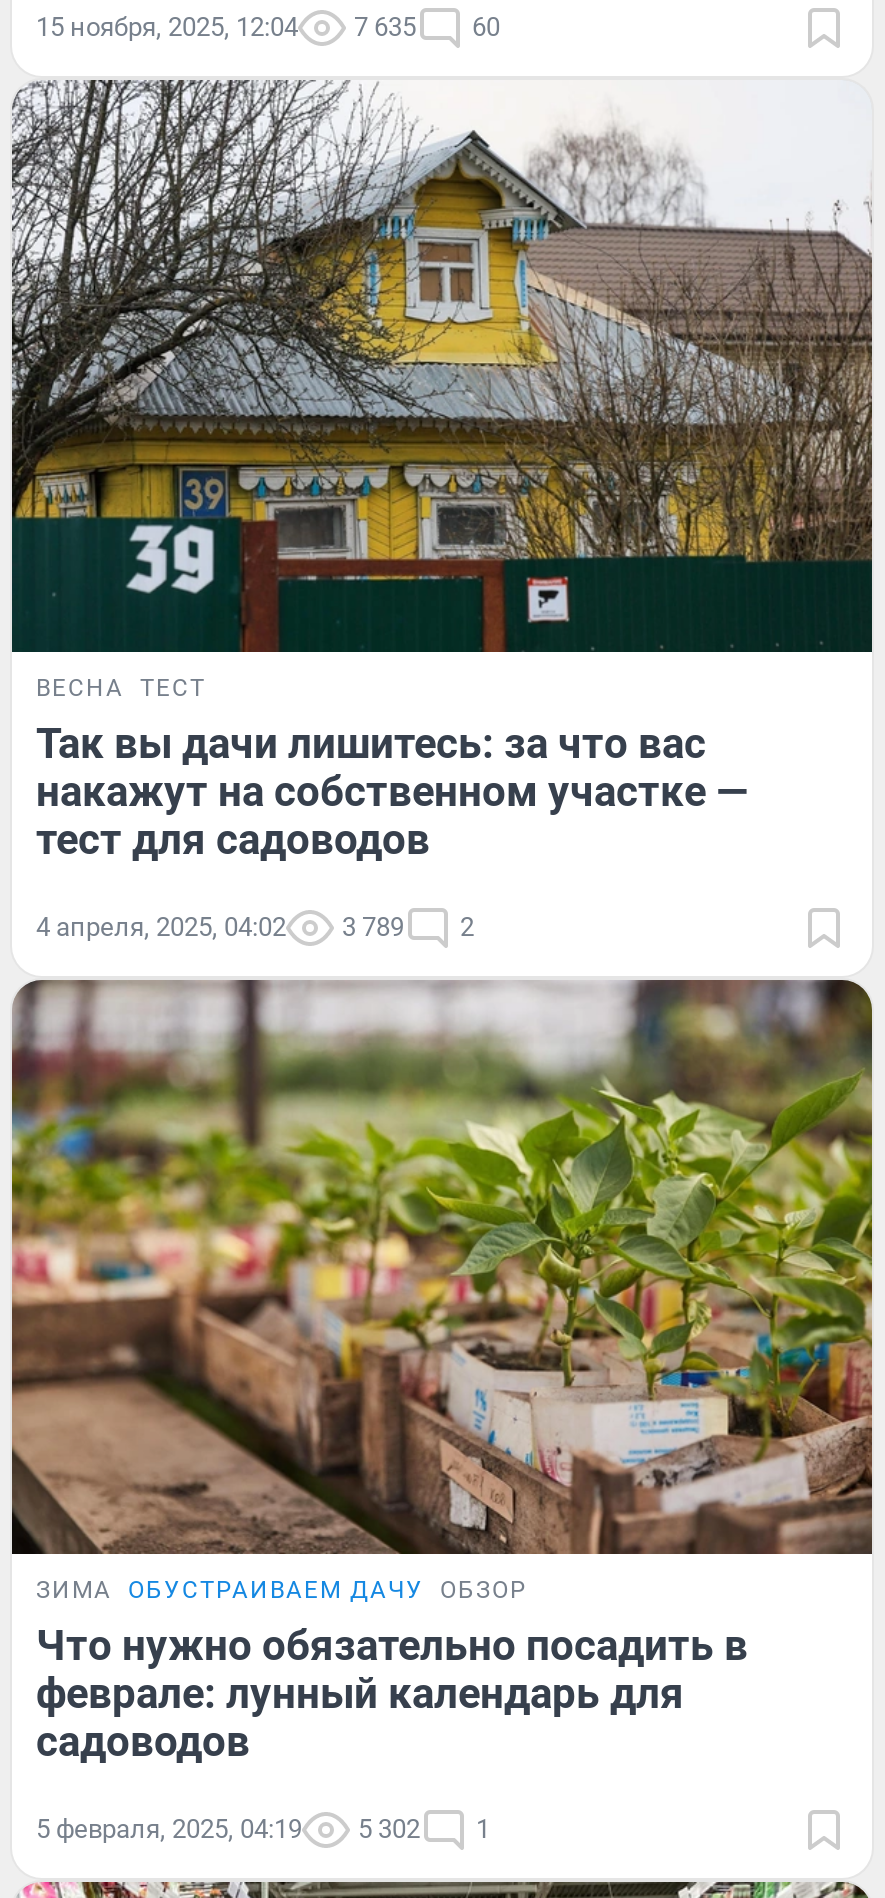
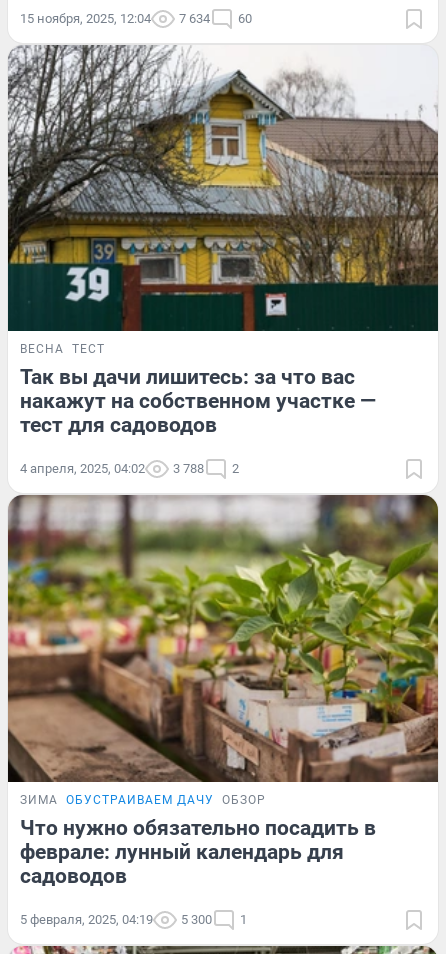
[36,11,500,41] 15 ноября, 2025, 12:04 7 635 60 -> [20,11,252,26] 15 ноября, 2025, 12:04 7 634 60
[36,913,474,943] 4 апреля, 2025, 04:02 3 789 2 -> [20,461,239,476] 4 апреля, 2025, 04:02 3 788 2
[36,1814,490,1844] 5 февраля, 2025, 04:19 5 302 1 -> [20,912,247,927] 5 февраля, 2025, 04:19 5 300 1

